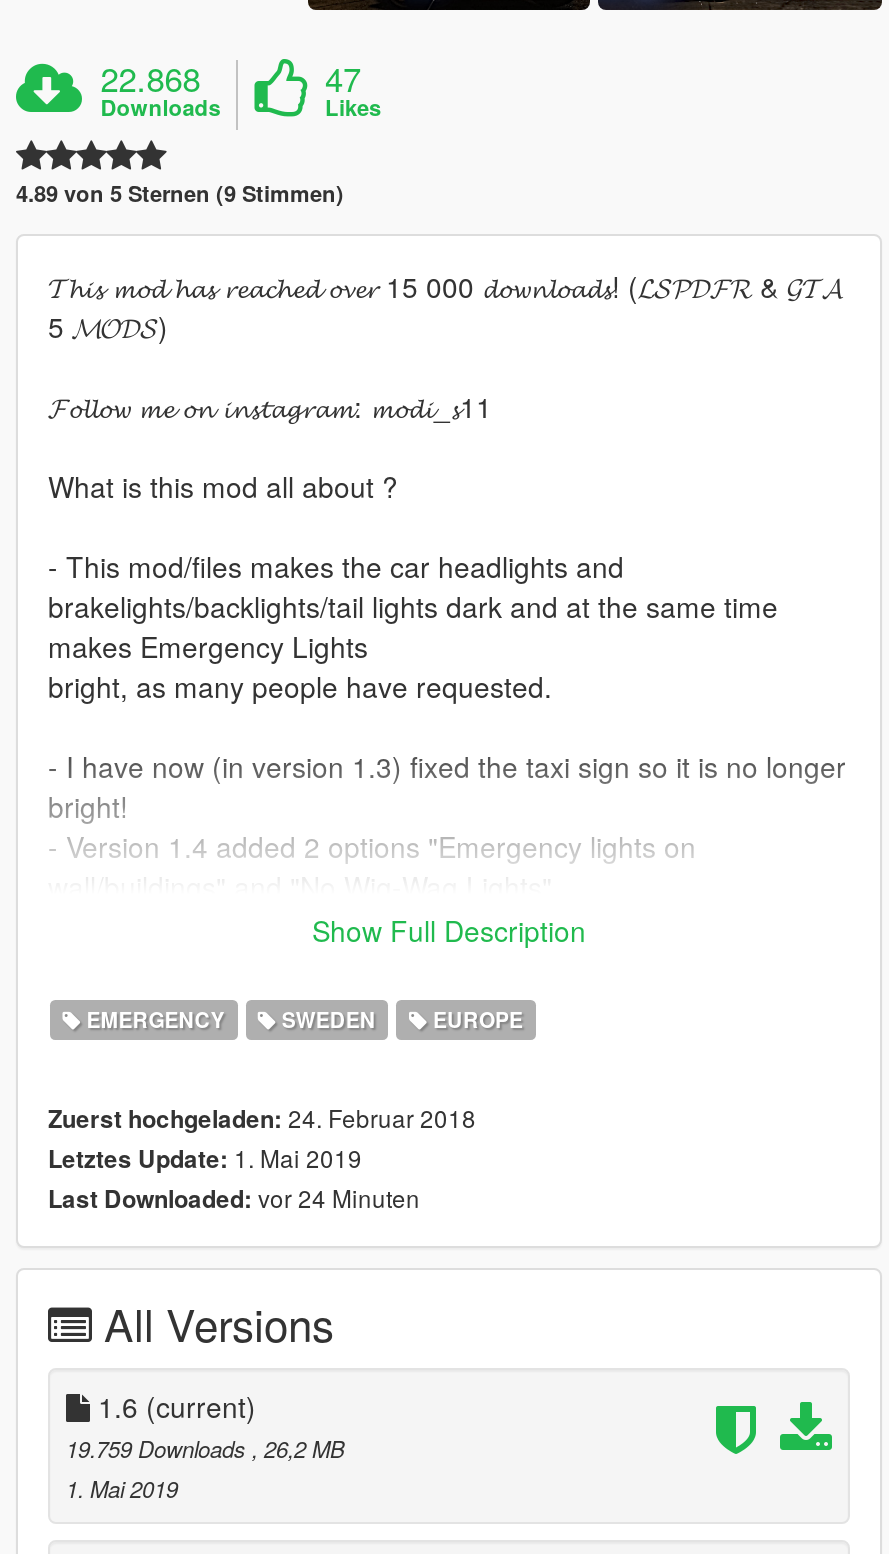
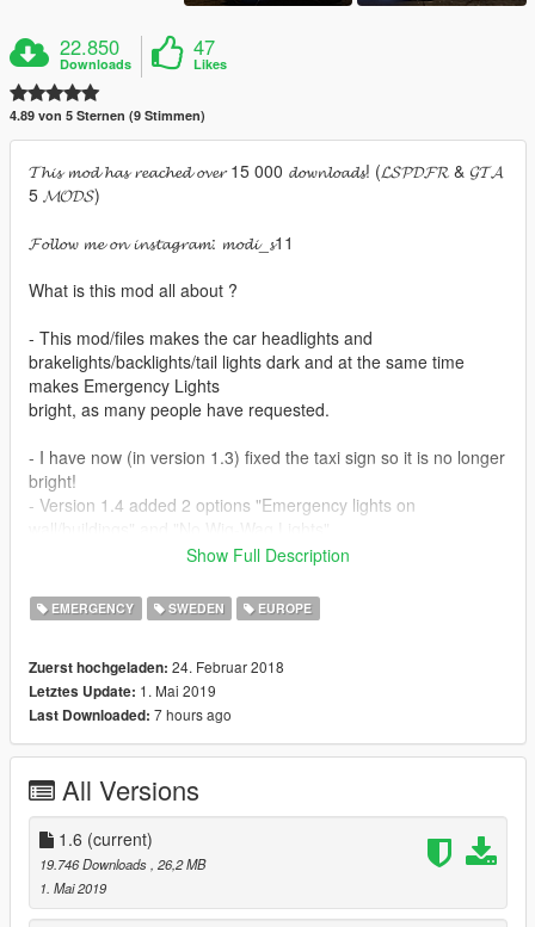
[100,54,200,102] 22.868 -> [60,32,120,61] 22.850
[48,1180,420,1216] Last Downloaded: vor 24 Minuten -> [29,704,232,726] Last Downloaded: 7 hours ago
[66,1432,344,1464] 19.759 Downloads, 26,2 MB -> [39,854,205,874] 19.746 Downloads, 26,2 MB

